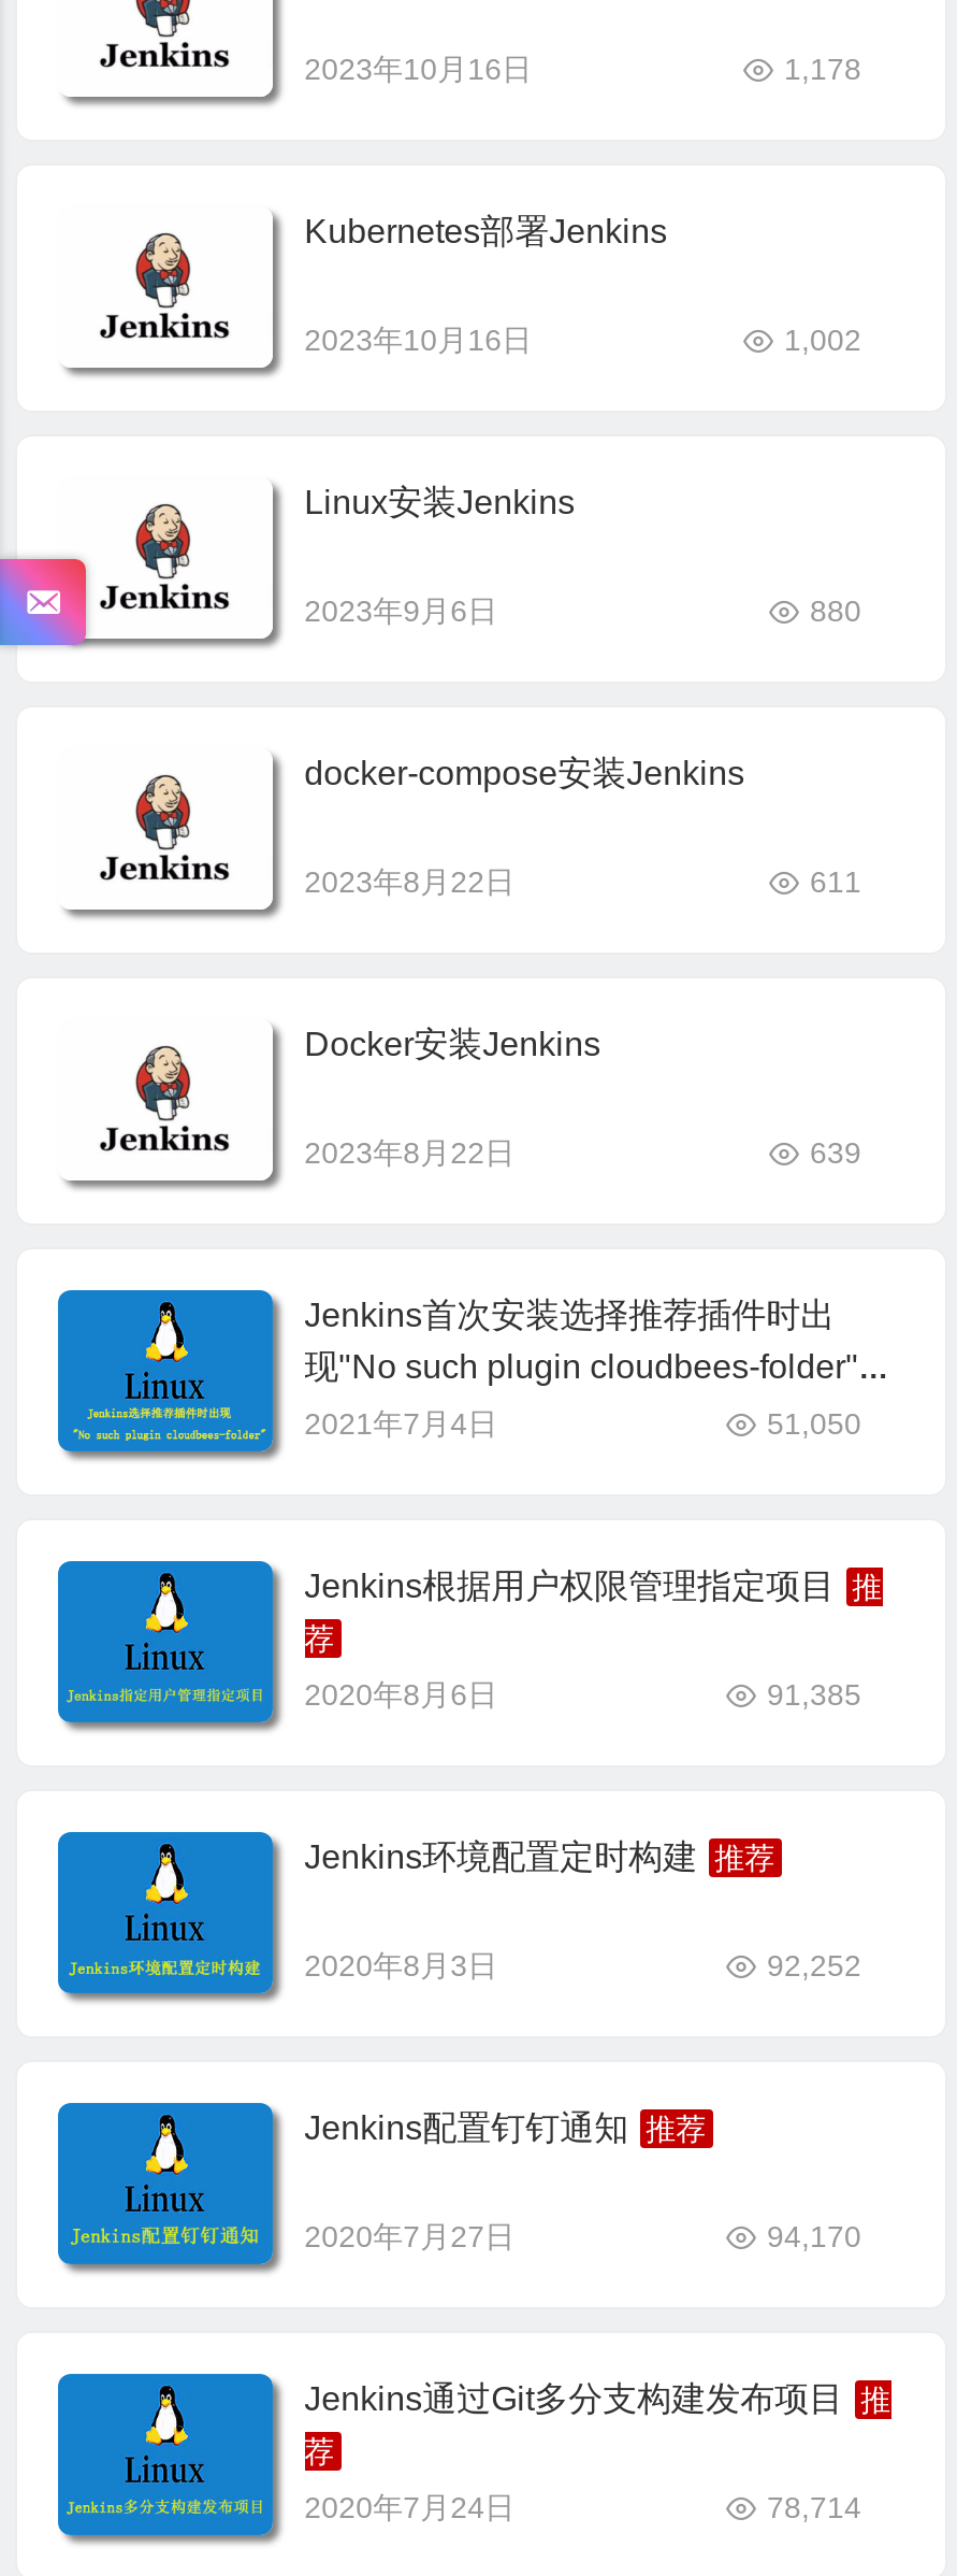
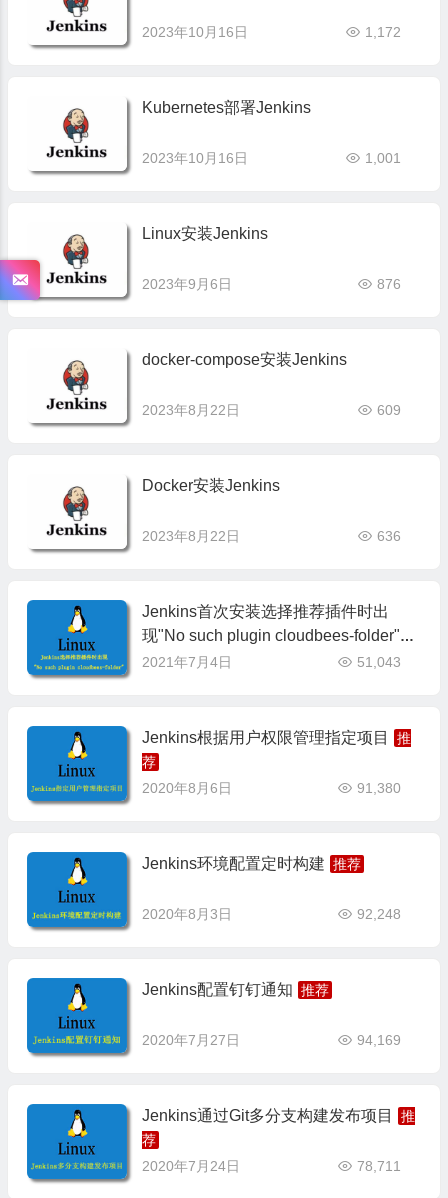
[784,52,861,86] 1,178 -> [365,24,401,40] 1,172
[784,323,861,357] 1,002 -> [365,150,401,166] 1,001
[810,593,861,628] 880 -> [377,276,401,292] 876
[810,864,861,899] 611 -> [377,402,401,418] 609
[810,1135,861,1170] 639 -> [377,528,401,544] 636
[767,1406,861,1441] 51,050 -> [357,654,401,670] 51,043
[767,1677,861,1712] 91,385 -> [357,780,401,796] 91,380
[767,1948,861,1983] 92,252 -> [357,906,401,922] 92,248
[767,2219,861,2253] 94,170 -> [357,1032,401,1048] 94,169
[767,2490,861,2524] 78,714 -> [357,1158,401,1174] 78,711

